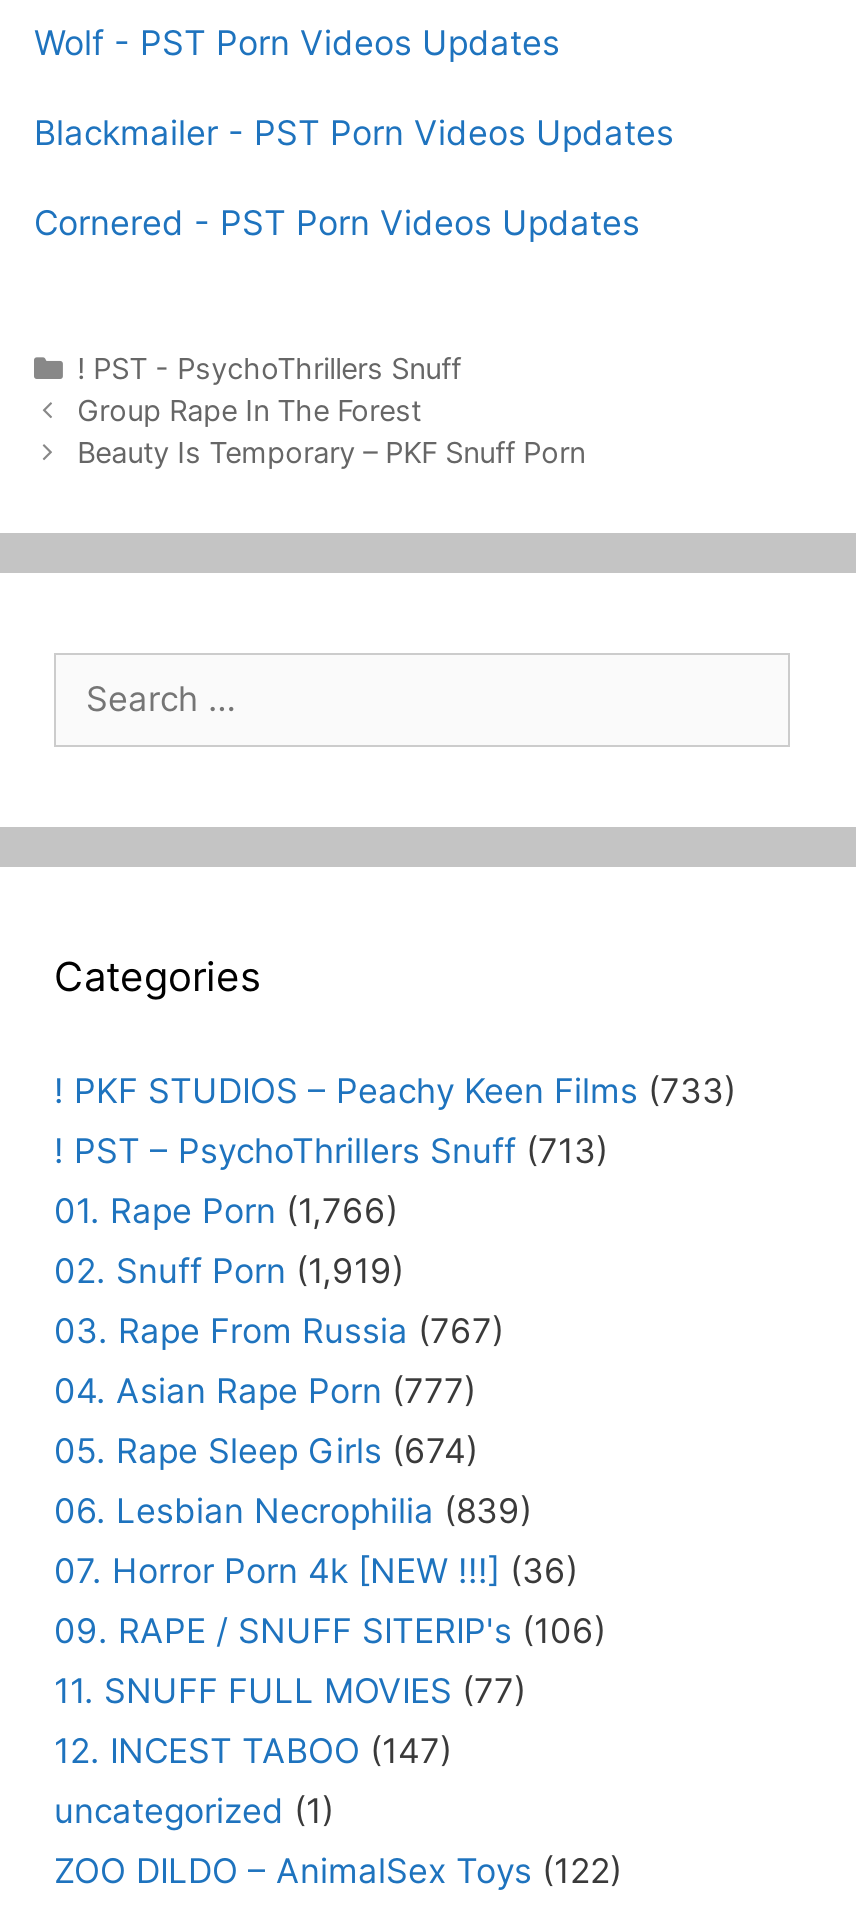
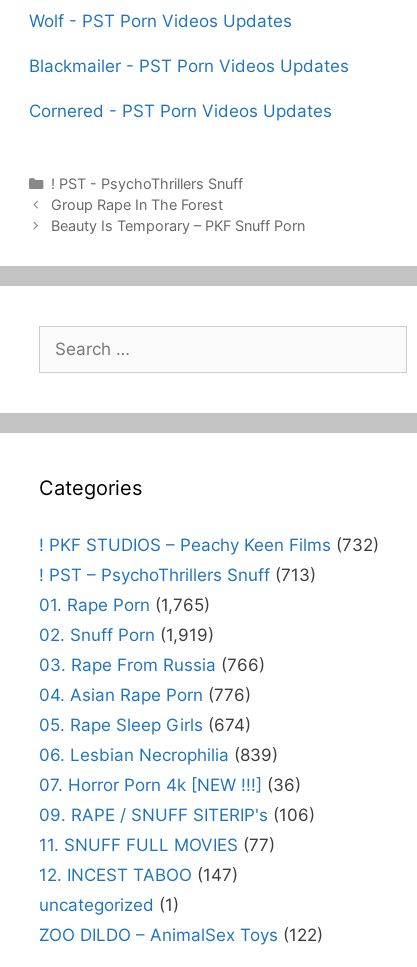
[54,1071,736,1111] ! PKF STUDIOS – Peachy Keen Films (733) -> [39,535,379,555] ! PKF STUDIOS – Peachy Keen Films (732)
[54,1191,398,1231] 01. Rape Porn (1,766) -> [39,595,210,615] 01. Rape Porn (1,765)
[54,1311,504,1351] 03. Rape From Russia (767) -> [39,655,265,675] 03. Rape From Russia (766)
[54,1371,476,1411] 04. Asian Rape Porn (777) -> [39,685,251,705] 04. Asian Rape Porn (776)

